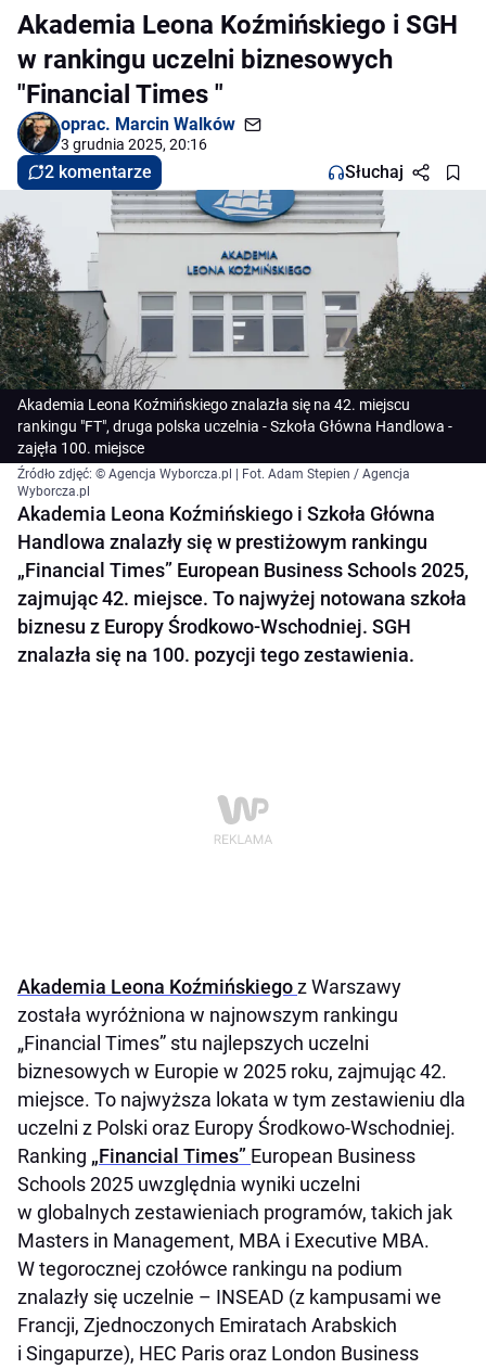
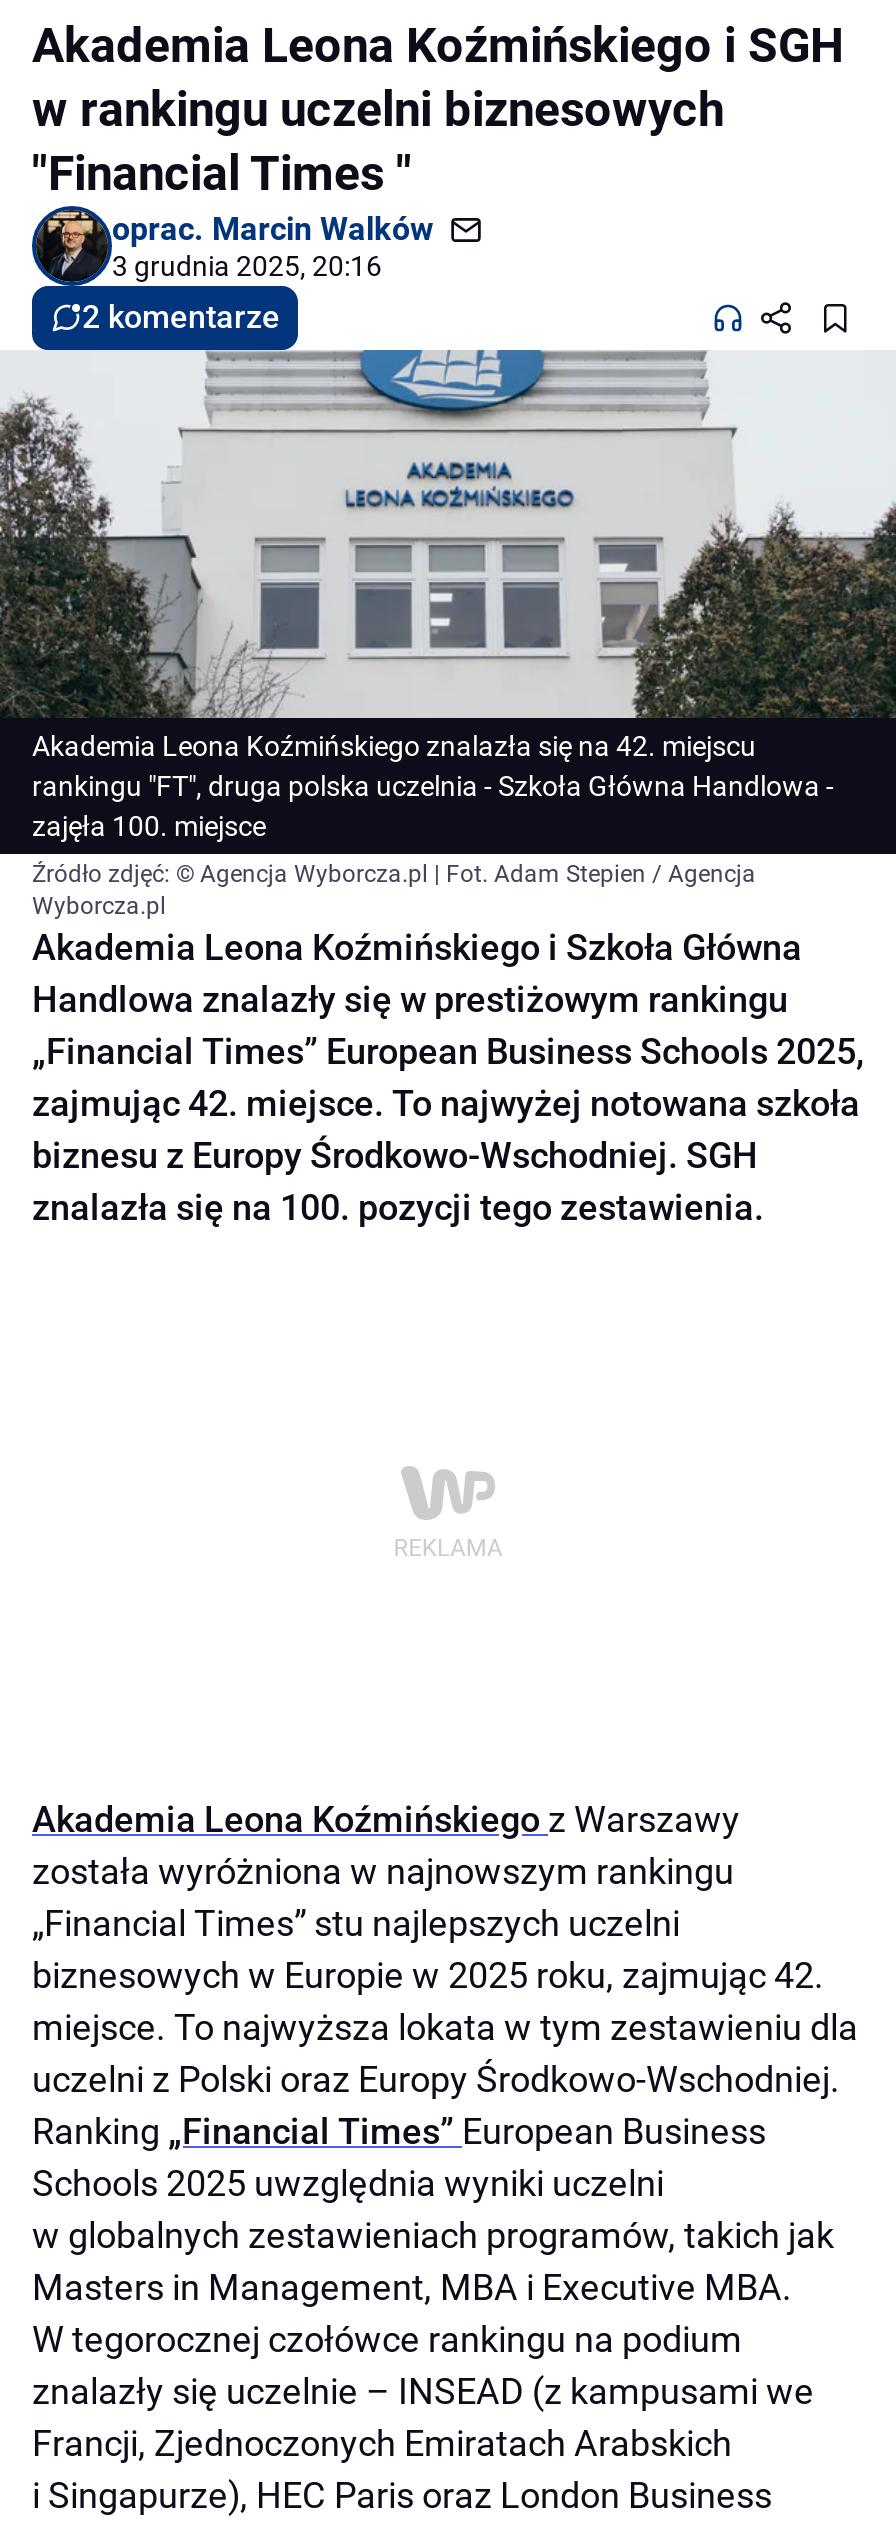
[345,162,404,182] Słuchaj -> none

